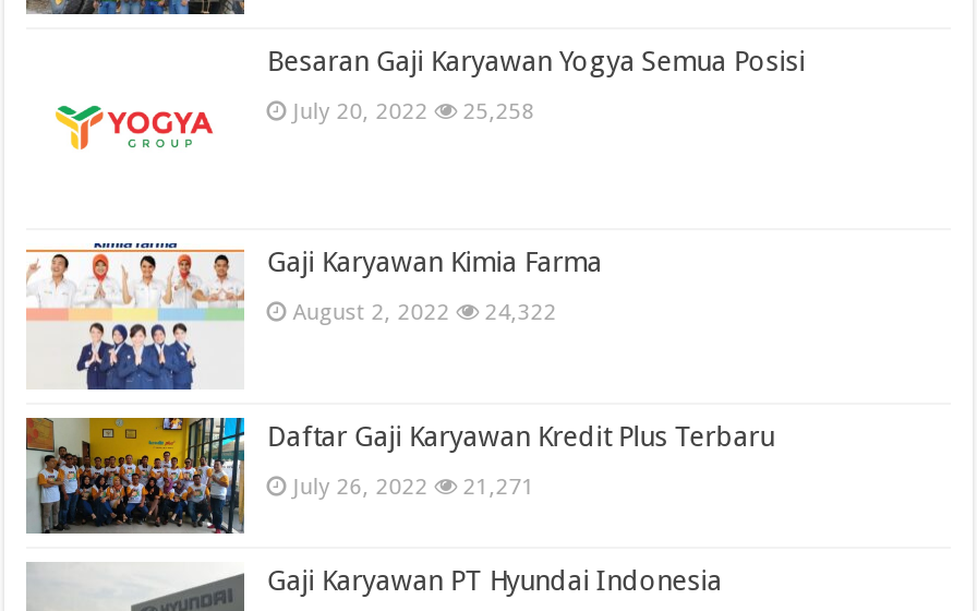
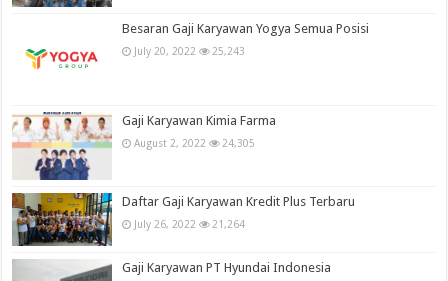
[293,98,535,124] July 20, 2022 25,258 -> [134,45,245,57] July 20, 2022 25,243
[293,298,557,324] August 2, 2022 24,322 -> [134,137,255,149] August 2, 2022 24,305
[293,474,535,500] July 26, 2022 21,271 -> [134,218,245,230] July 26, 2022 21,264

